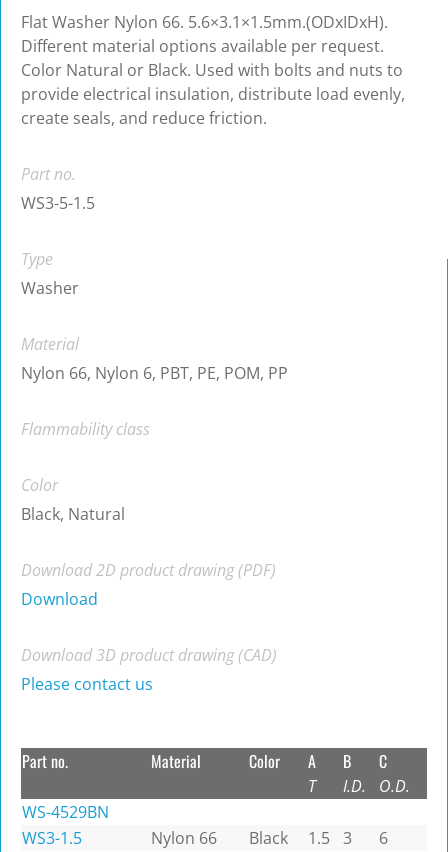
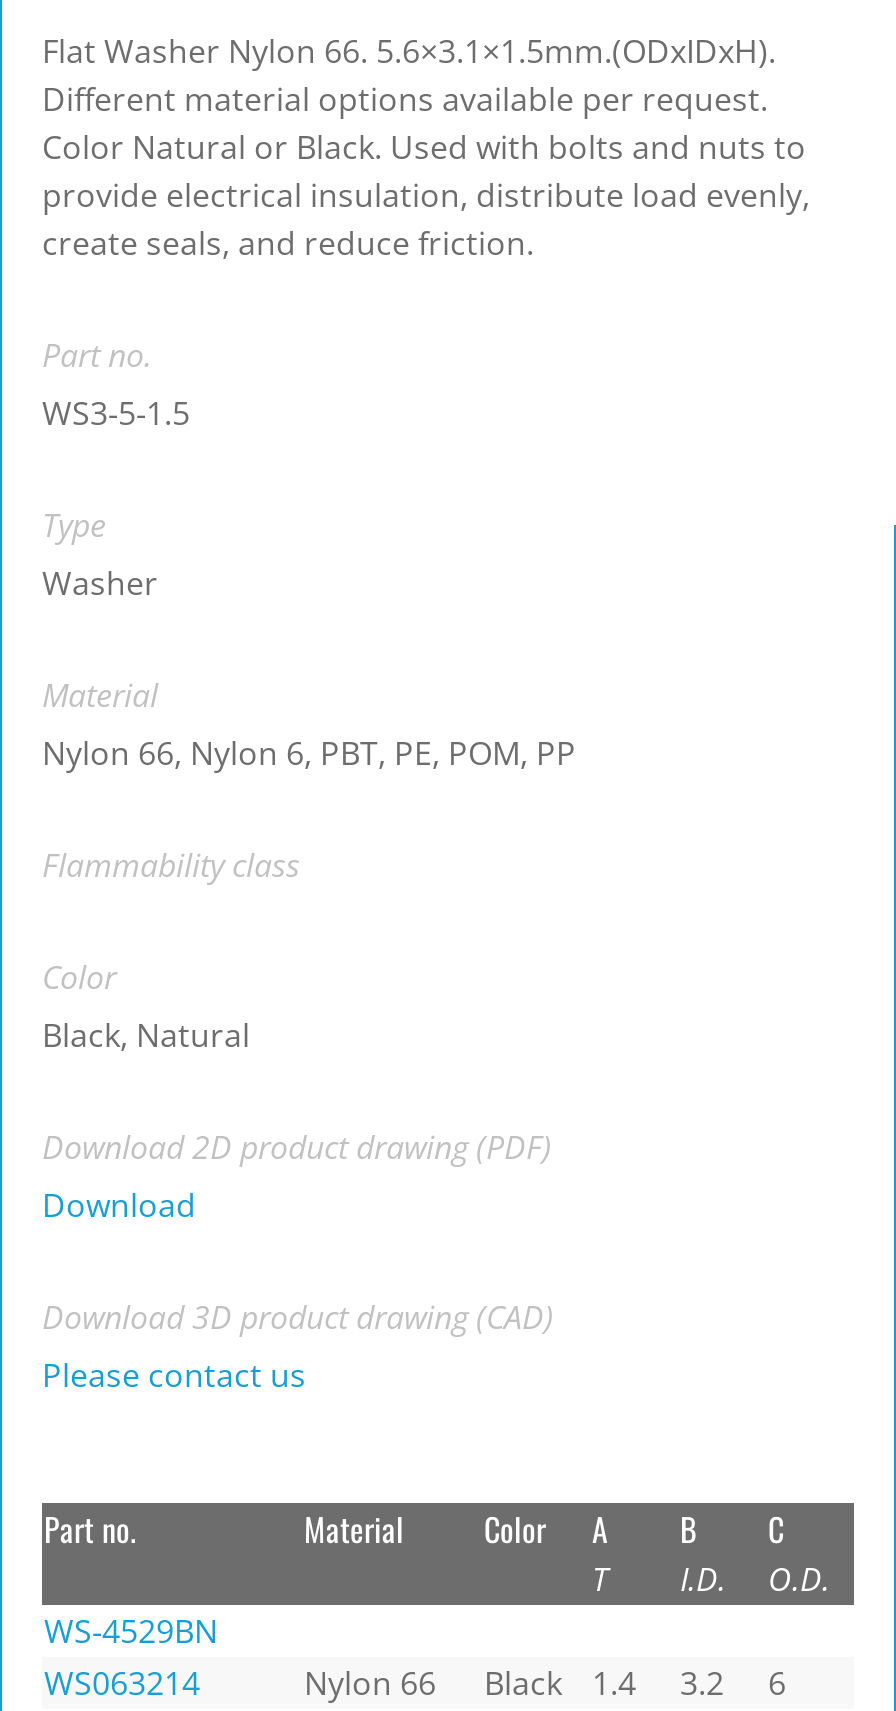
[22,827,82,849] WS3-1.5 -> [44,1662,200,1706] WS063214
[308,827,352,849] 1.5 3 -> [592,1662,724,1706] 1.4 | 3.2

